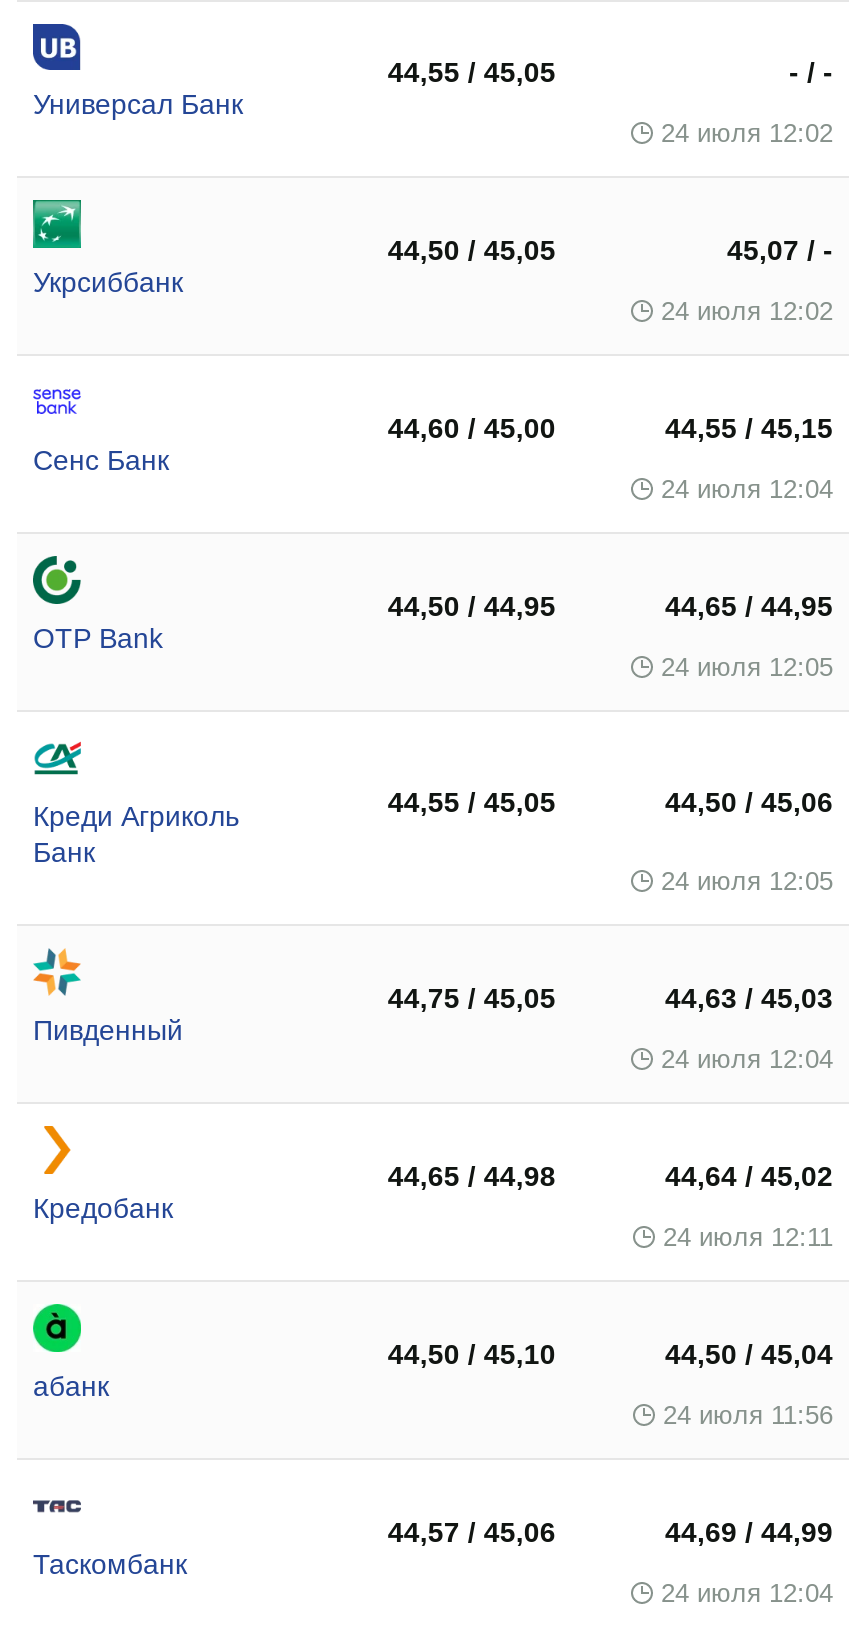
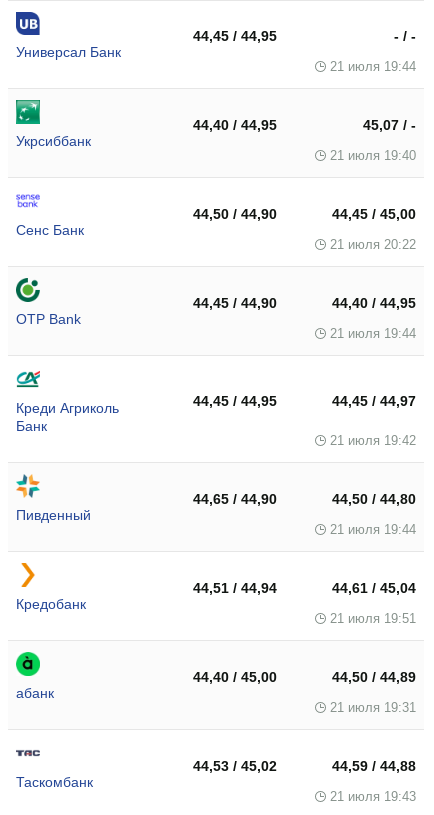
[388,57,556,89] 44,55 / 45,05 -> [193,28,277,44] 44,45 / 44,95
[661,118,833,148] 24 июля 12:02 -> [330,59,416,74] 21 июля 19:44
[388,234,556,266] 44,50 / 45,05 -> [193,117,277,133] 44,40 / 44,95
[661,296,833,326] 24 июля 12:02 -> [330,148,416,163] 21 июля 19:40
[388,412,556,444] 44,60 / 45,00 -> [193,206,277,222] 44,50 / 44,90
[665,412,833,444] 44,55 / 45,15 -> [332,206,416,222] 44,45 / 45,00
[661,474,833,504] 24 июля 12:04 -> [330,237,416,252] 21 июля 20:22
[388,590,556,622] 44,50 / 44,95 -> [193,295,277,311] 44,45 / 44,90
[665,590,833,622] 44,65 / 44,95 -> [332,295,416,311] 44,40 / 44,95
[661,652,833,682] 24 июля 12:05 -> [330,326,416,341] 21 июля 19:44
[388,786,556,818] 44,55 / 45,05 -> [193,393,277,409] 44,45 / 44,95
[665,786,833,818] 44,50 / 45,06 -> [332,393,416,409] 44,45 / 44,97
[661,866,833,896] 24 июля 12:05 -> [330,433,416,448] 21 июля 19:42
[388,982,556,1014] 44,75 / 45,05 -> [193,491,277,507] 44,65 / 44,90
[665,982,833,1014] 44,63 / 45,03 -> [332,491,416,507] 44,50 / 44,80
[661,1044,833,1074] 24 июля 12:04 -> [330,522,416,537] 21 июля 19:44
[388,1160,556,1192] 44,65 / 44,98 -> [193,580,277,596] 44,51 / 44,94
[665,1160,833,1192] 44,64 / 45,02 -> [332,580,416,596] 44,61 / 45,04
[663,1222,833,1252] 24 июля 12:11 -> [330,611,416,626] 21 июля 19:51
[388,1338,556,1370] 44,50 / 45,10 -> [193,669,277,685] 44,40 / 45,00
[665,1338,833,1370] 44,50 / 45,04 -> [332,669,416,685] 44,50 / 44,89
[663,1400,833,1430] 24 июля 11:56 -> [330,700,416,715] 21 июля 19:31
[388,1516,556,1548] 44,57 / 45,06 -> [193,758,277,774] 44,53 / 45,02
[665,1516,833,1548] 44,69 / 44,99 -> [332,758,416,774] 44,59 / 44,88
[661,1578,833,1608] 24 июля 12:04 -> [330,789,416,804] 21 июля 19:43

